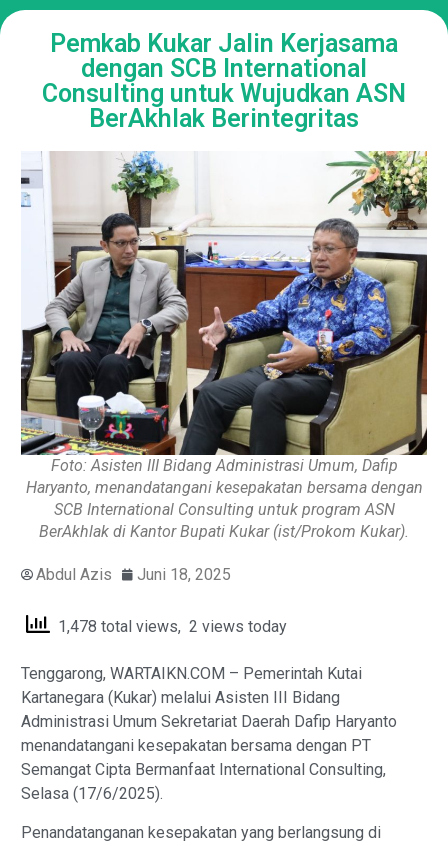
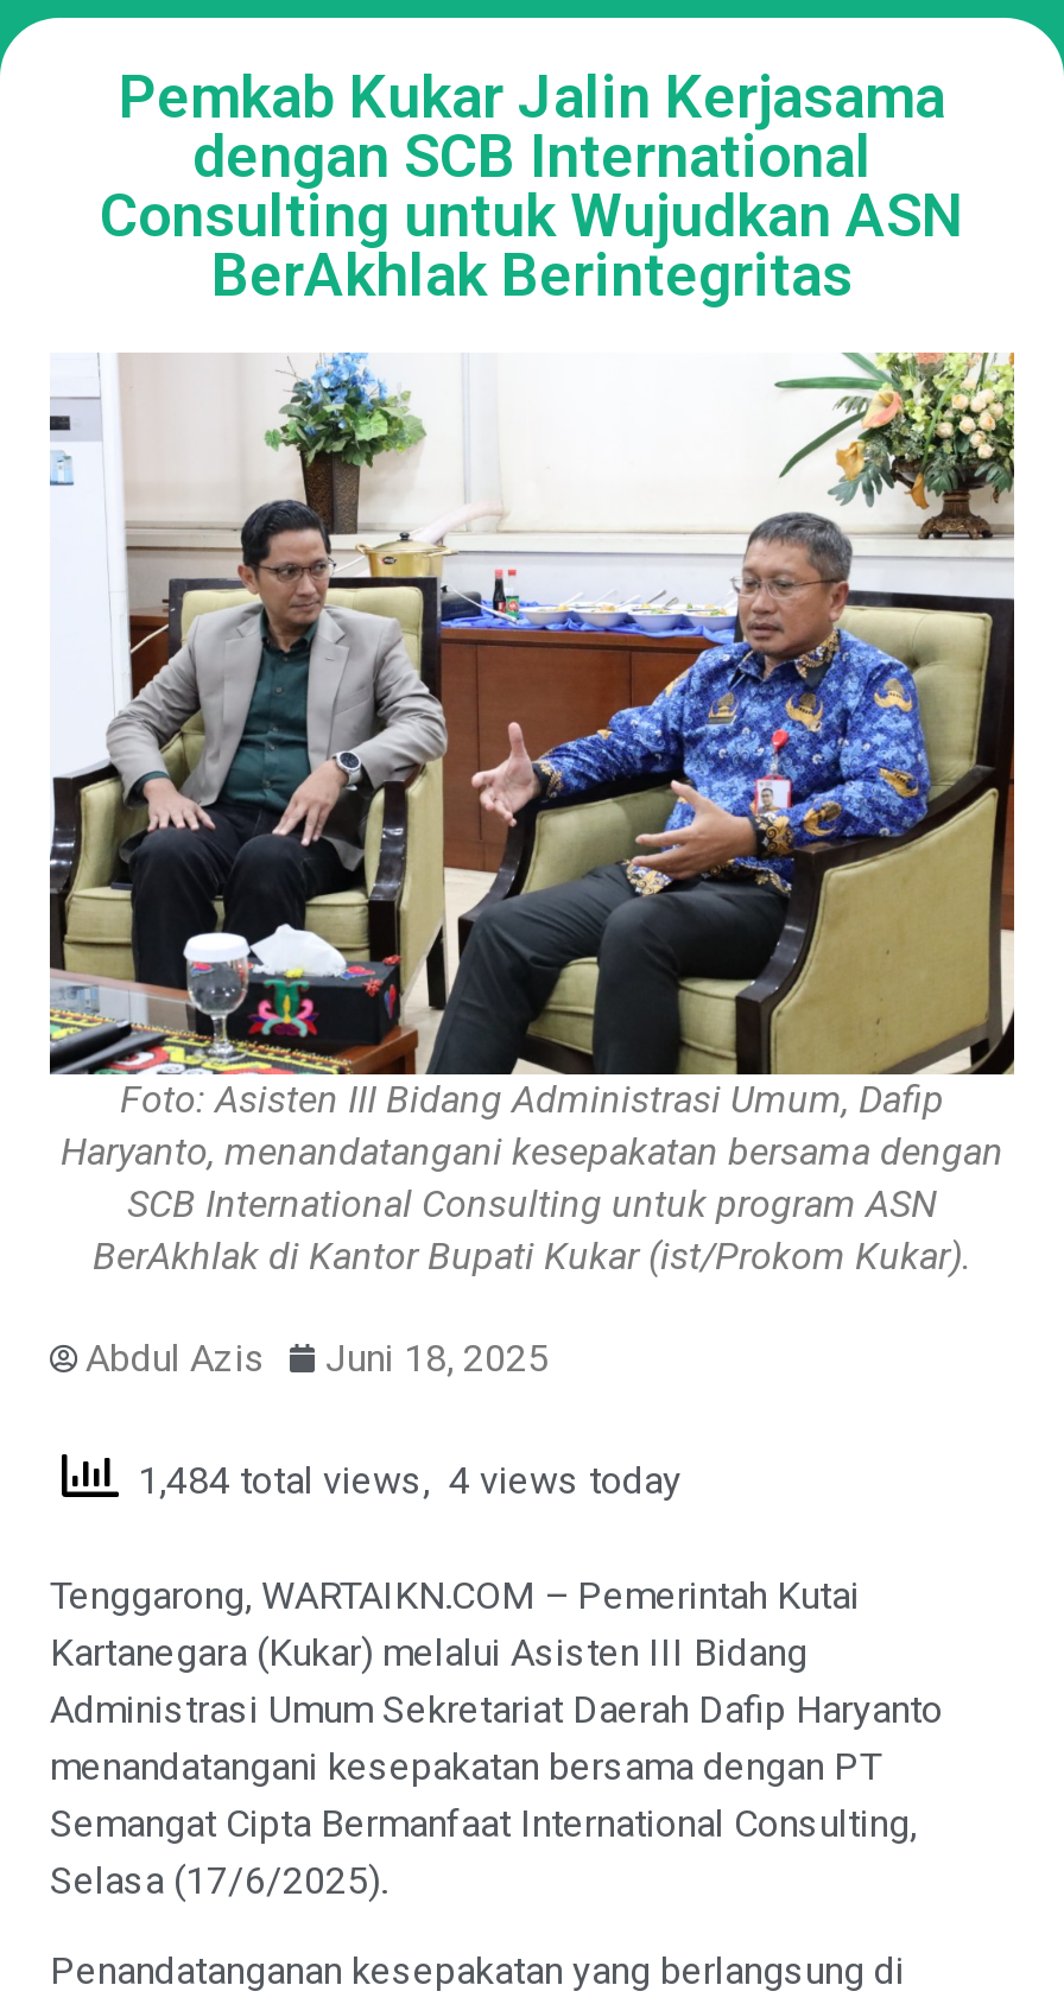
[50,617,287,636] 1,478 total views, 2 views today -> [119,1460,682,1505] 1,484 total views, 4 views today

